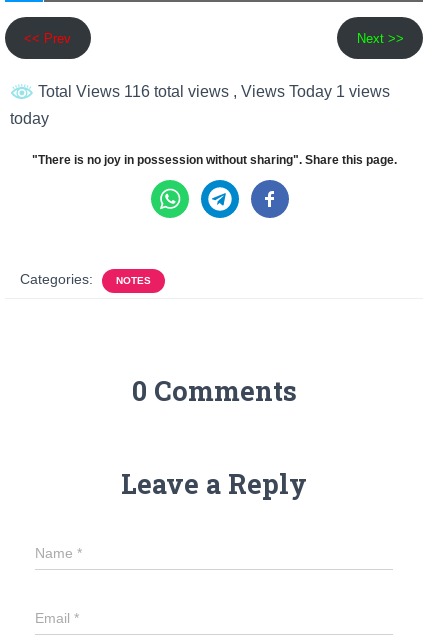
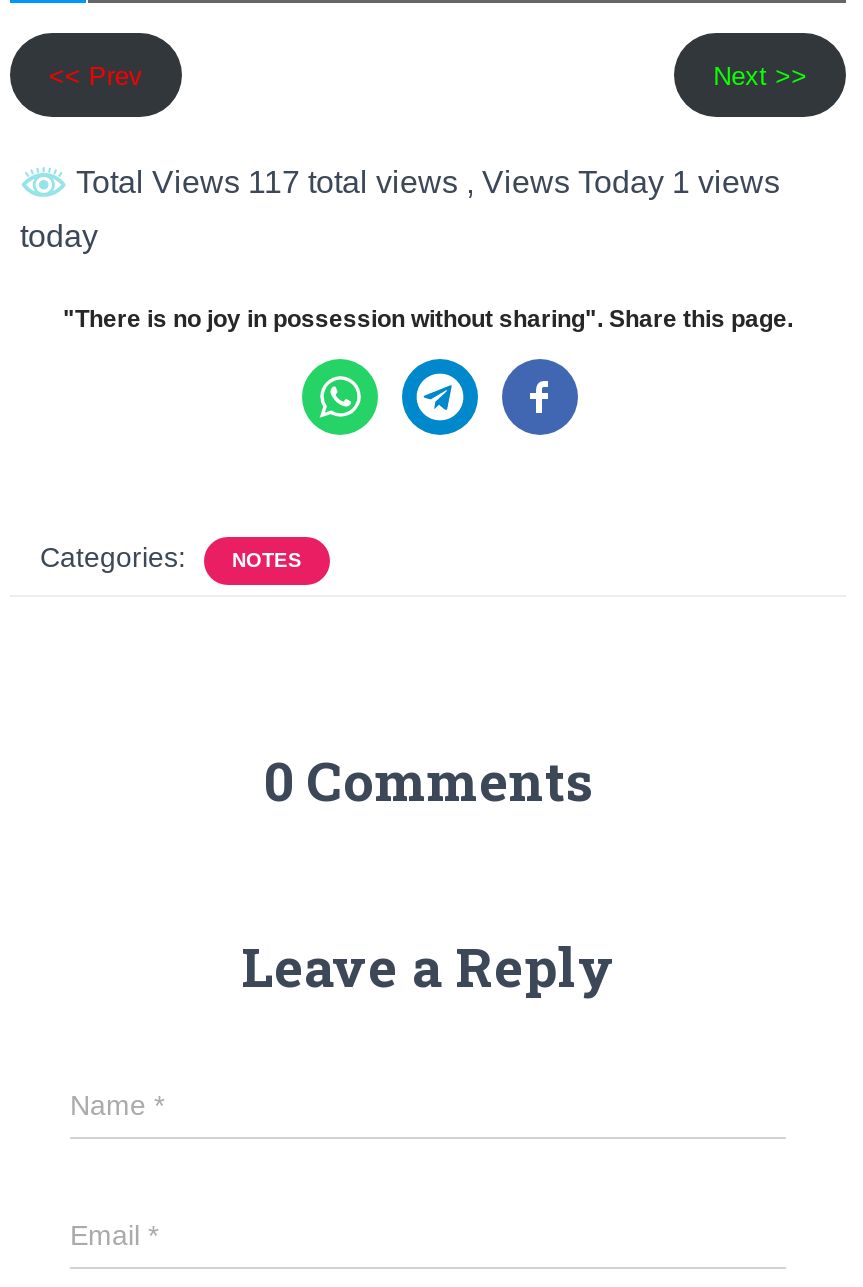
[34,83,390,100] Total Views 116 total views, Views Today 1 views -> [68,166,780,200] Total Views 117 total views, Views Today 1 views

